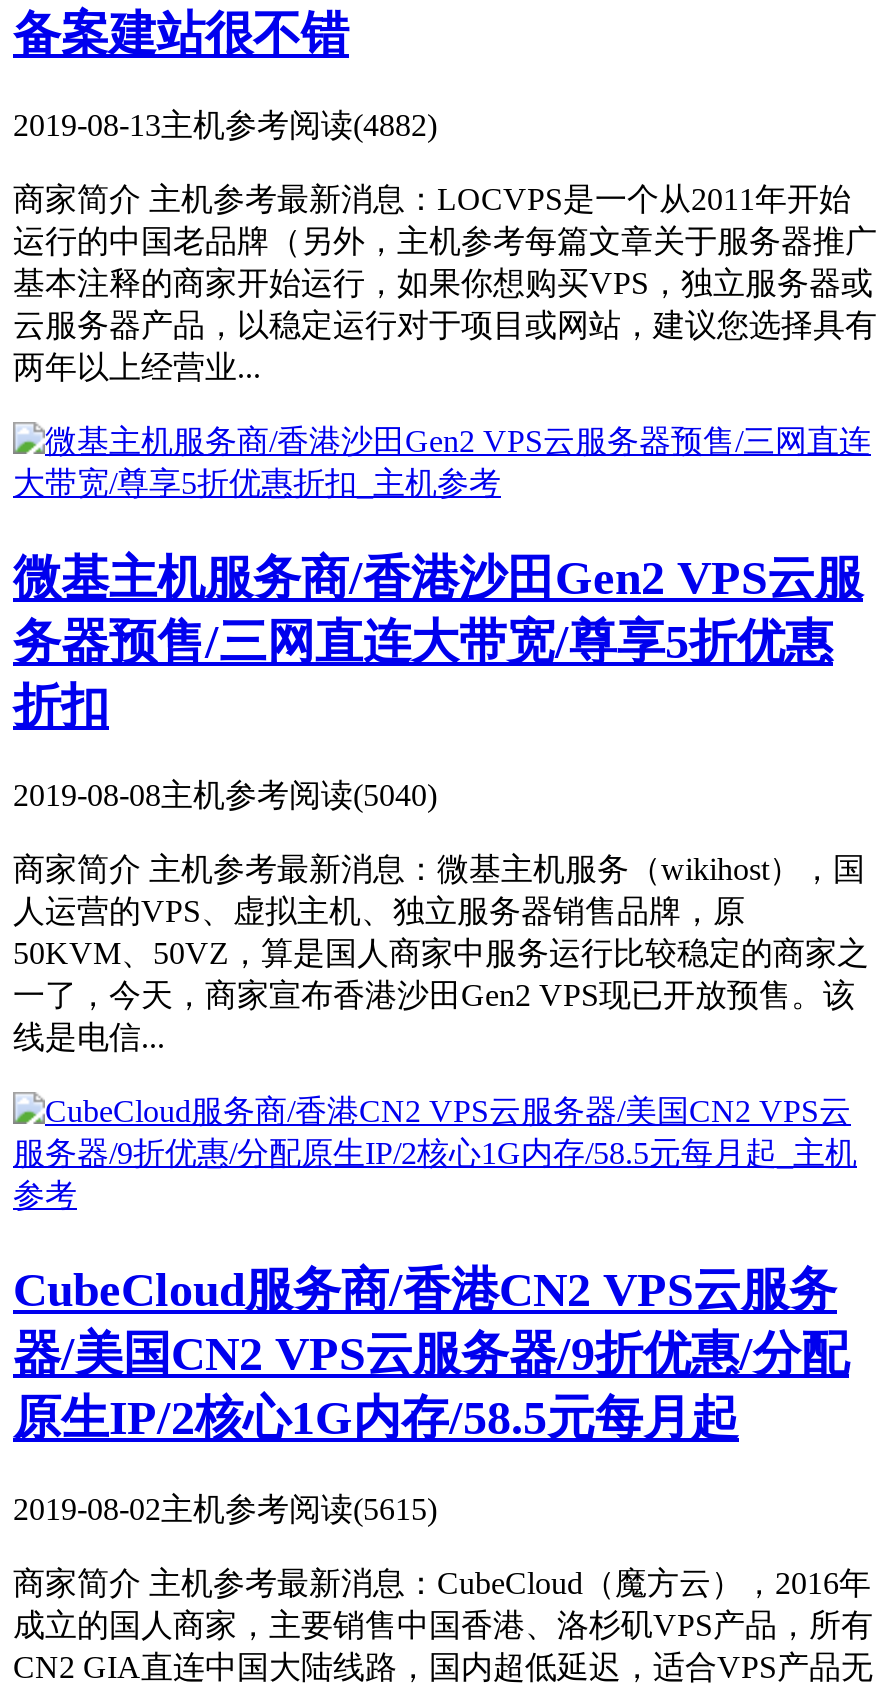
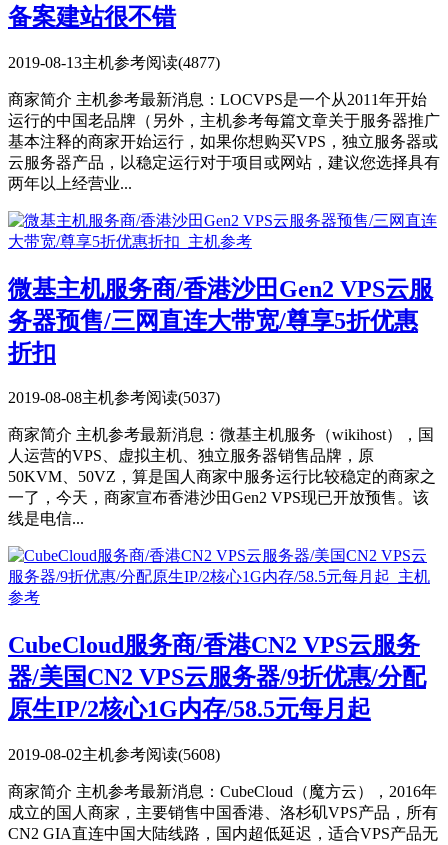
[13,107,437,141] 2019-08-13主机参考阅读(4882) -> [8,54,220,71] 2019-08-13主机参考阅读(4877)
[13,779,437,813] 2019-08-08主机参考阅读(5040) -> [8,389,220,406] 2019-08-08主机参考阅读(5037)
[13,1492,437,1526] 2019-08-02主机参考阅读(5615) -> [8,746,220,763] 2019-08-02主机参考阅读(5608)

